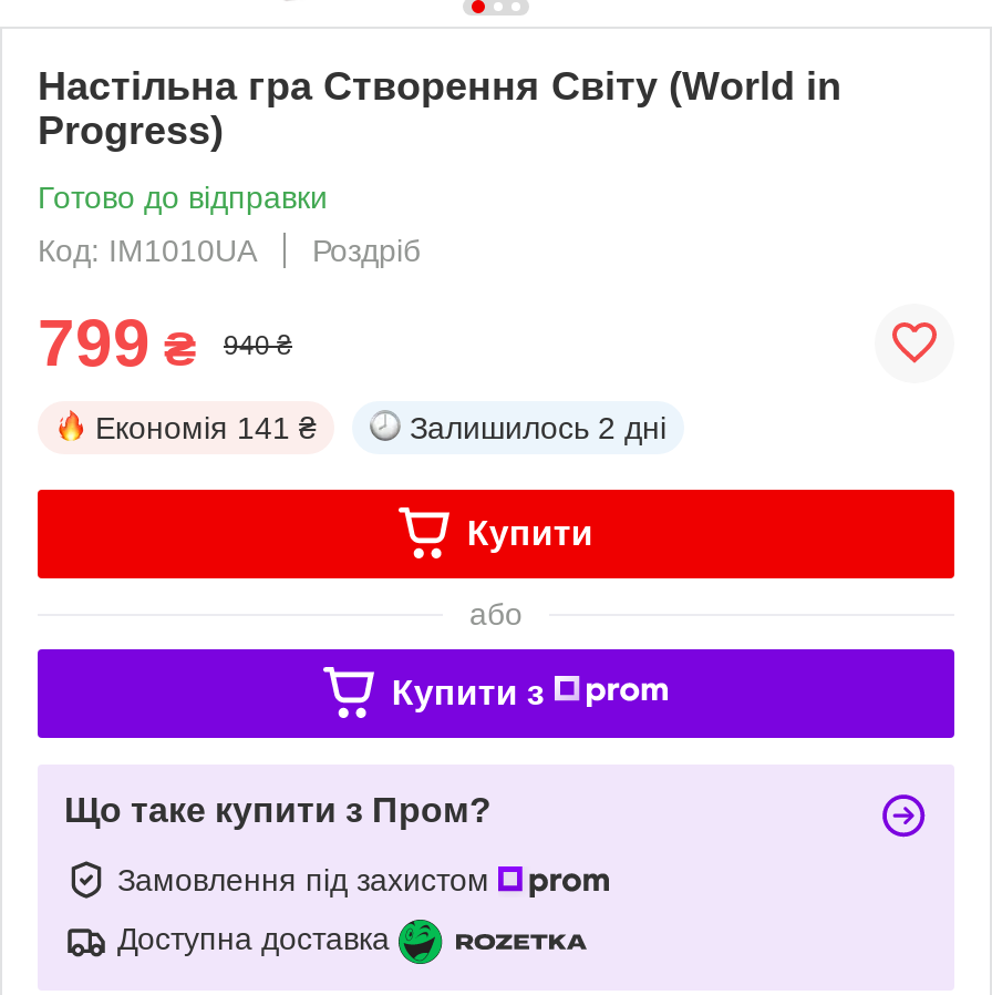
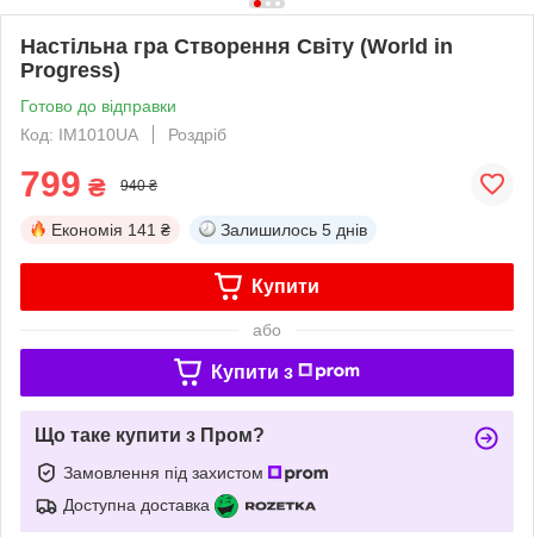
[410,410,666,445] Залишилось 2 дні -> [221,220,367,239] Залишилось 5 днів

